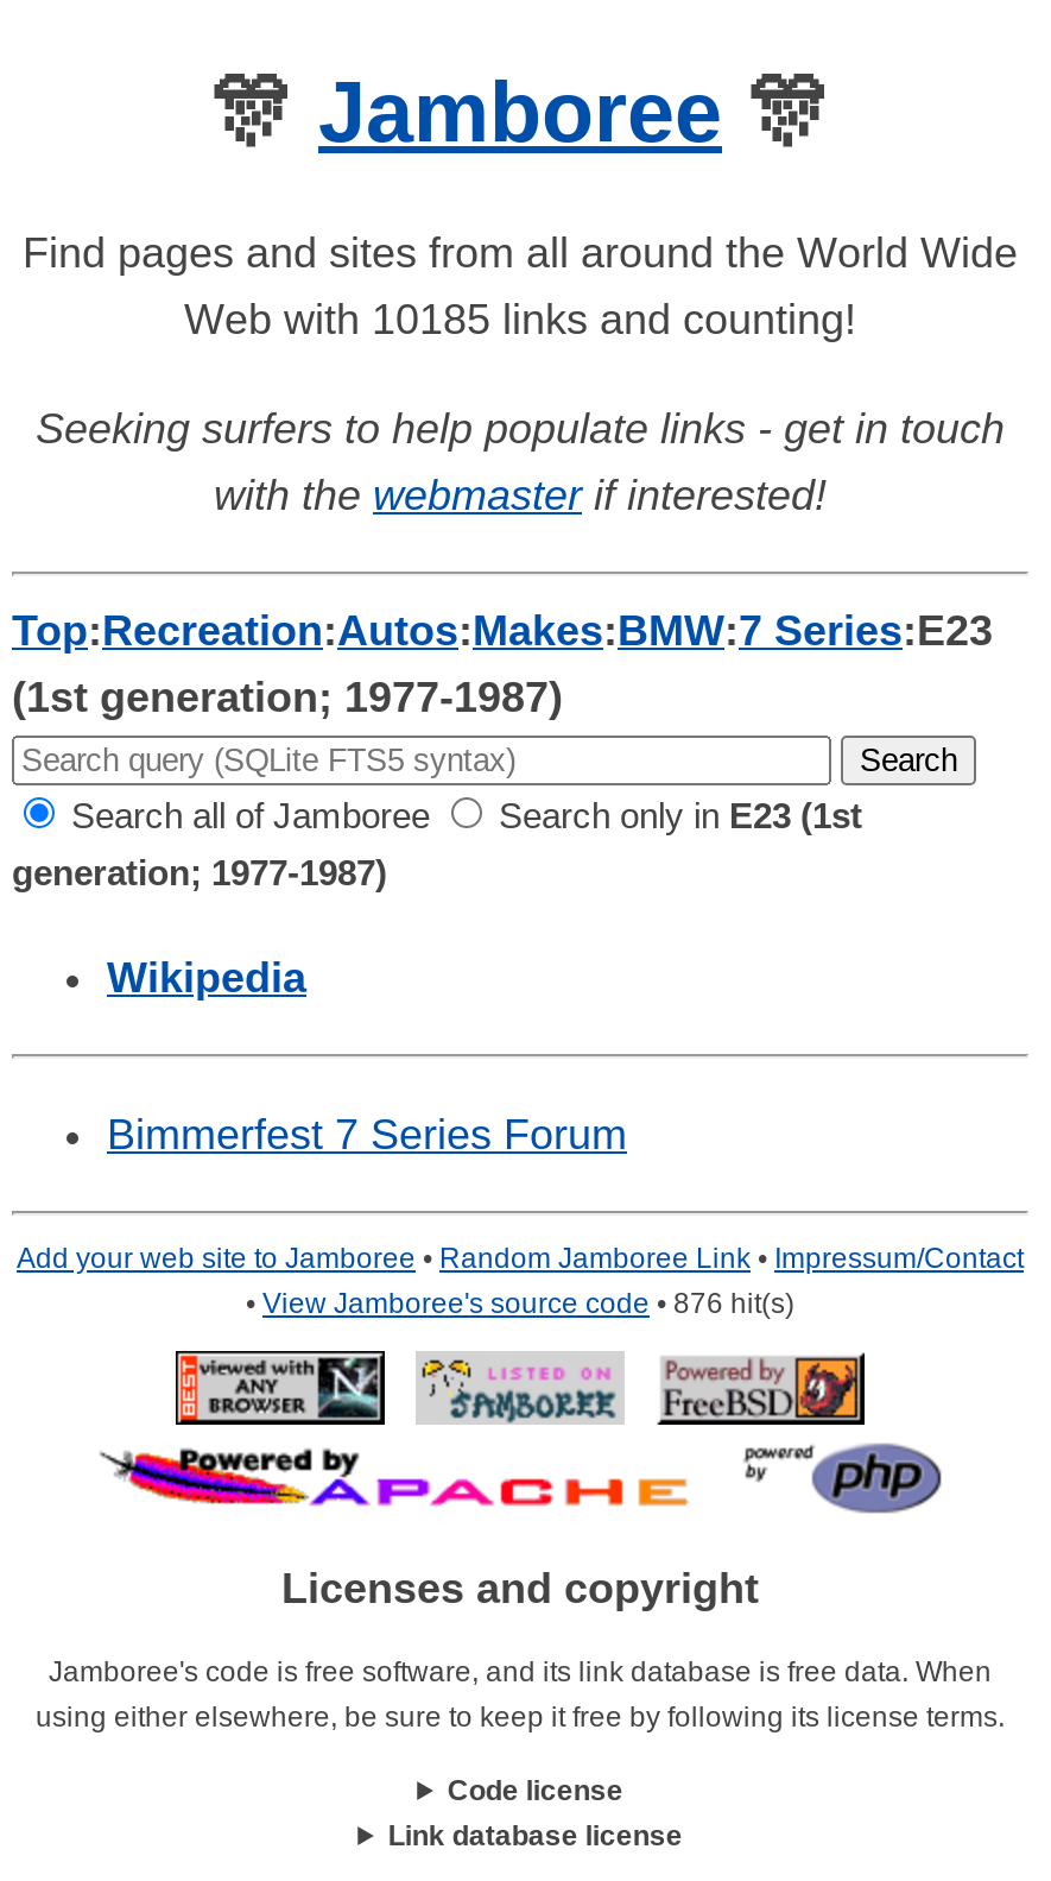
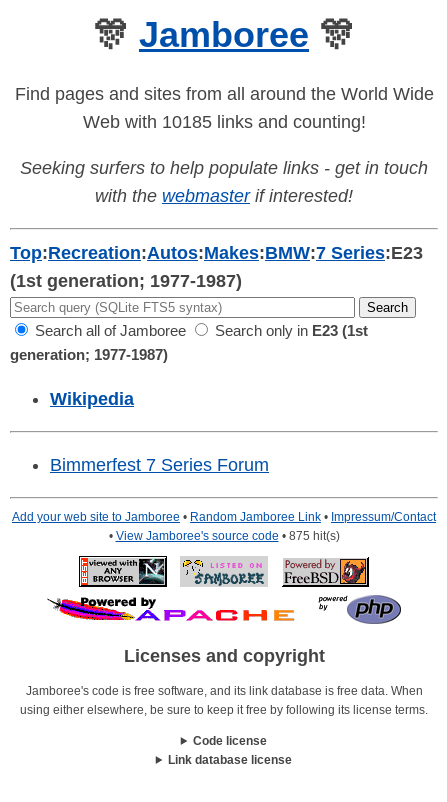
[246,1287,794,1320] • View Jamboree's source code • 876 hit(s) -> [108,529,339,543] • View Jamboree's source code • 875 hit(s)

